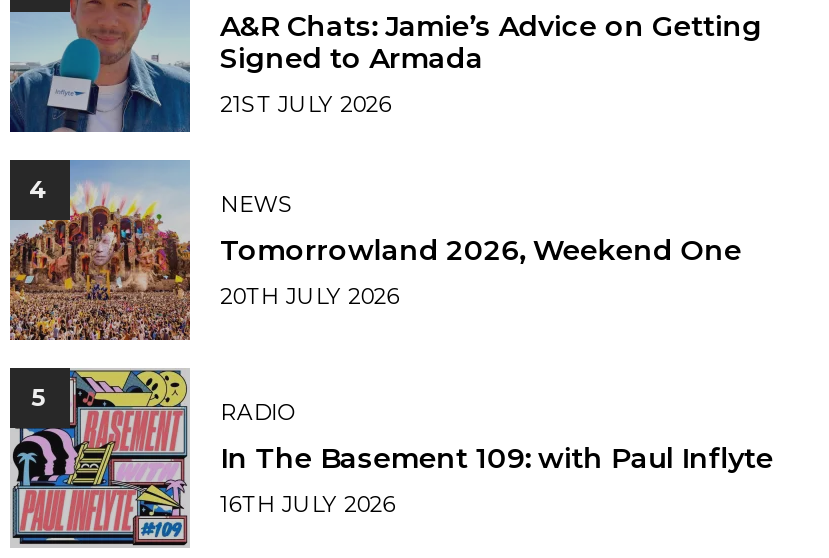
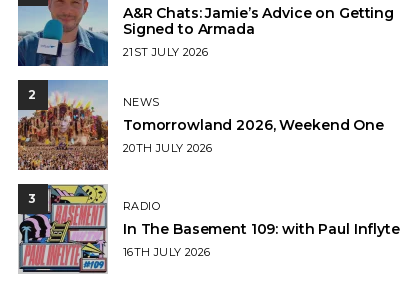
[29,175,51,205] 4 -> [28,87,38,102] 2
[31,383,49,413] 5 -> [28,191,38,206] 3

